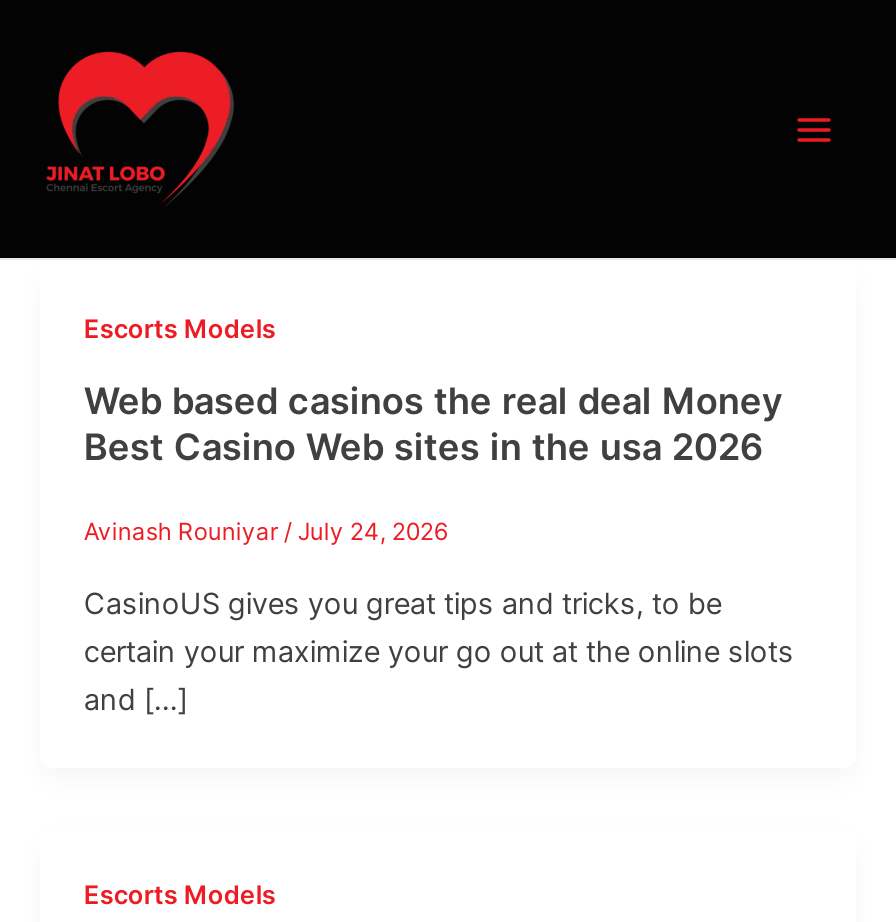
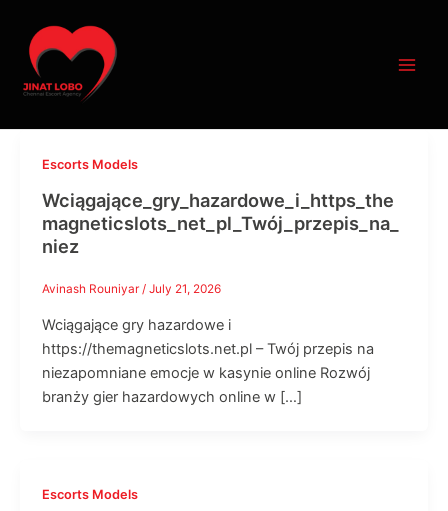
[84,377,784,467] Web based casinos the real deal Money | Best Casino Web sites in the usa 2026 -> [42,189,399,257] Wciągające_gry_hazardowe_i_https_the | magneticslots_net_pl_Twój_przepis_na_ | niez
[84,519,448,547] Avinash Rouniyar / July 24, 2026 -> [42,282,221,296] Avinash Rouniyar / July 21, 2026
[84,585,794,717] CasinoUS gives you great tips and tricks, to be | certain your maximize your go out at the online slots | and […] -> [42,316,374,406] Wciągające gry hazardowe i | https://themagneticslots.net.pl – Twój przepis na | niezapomniane emocje w kasynie online Rozwój | branży gier hazardowych online w […]

